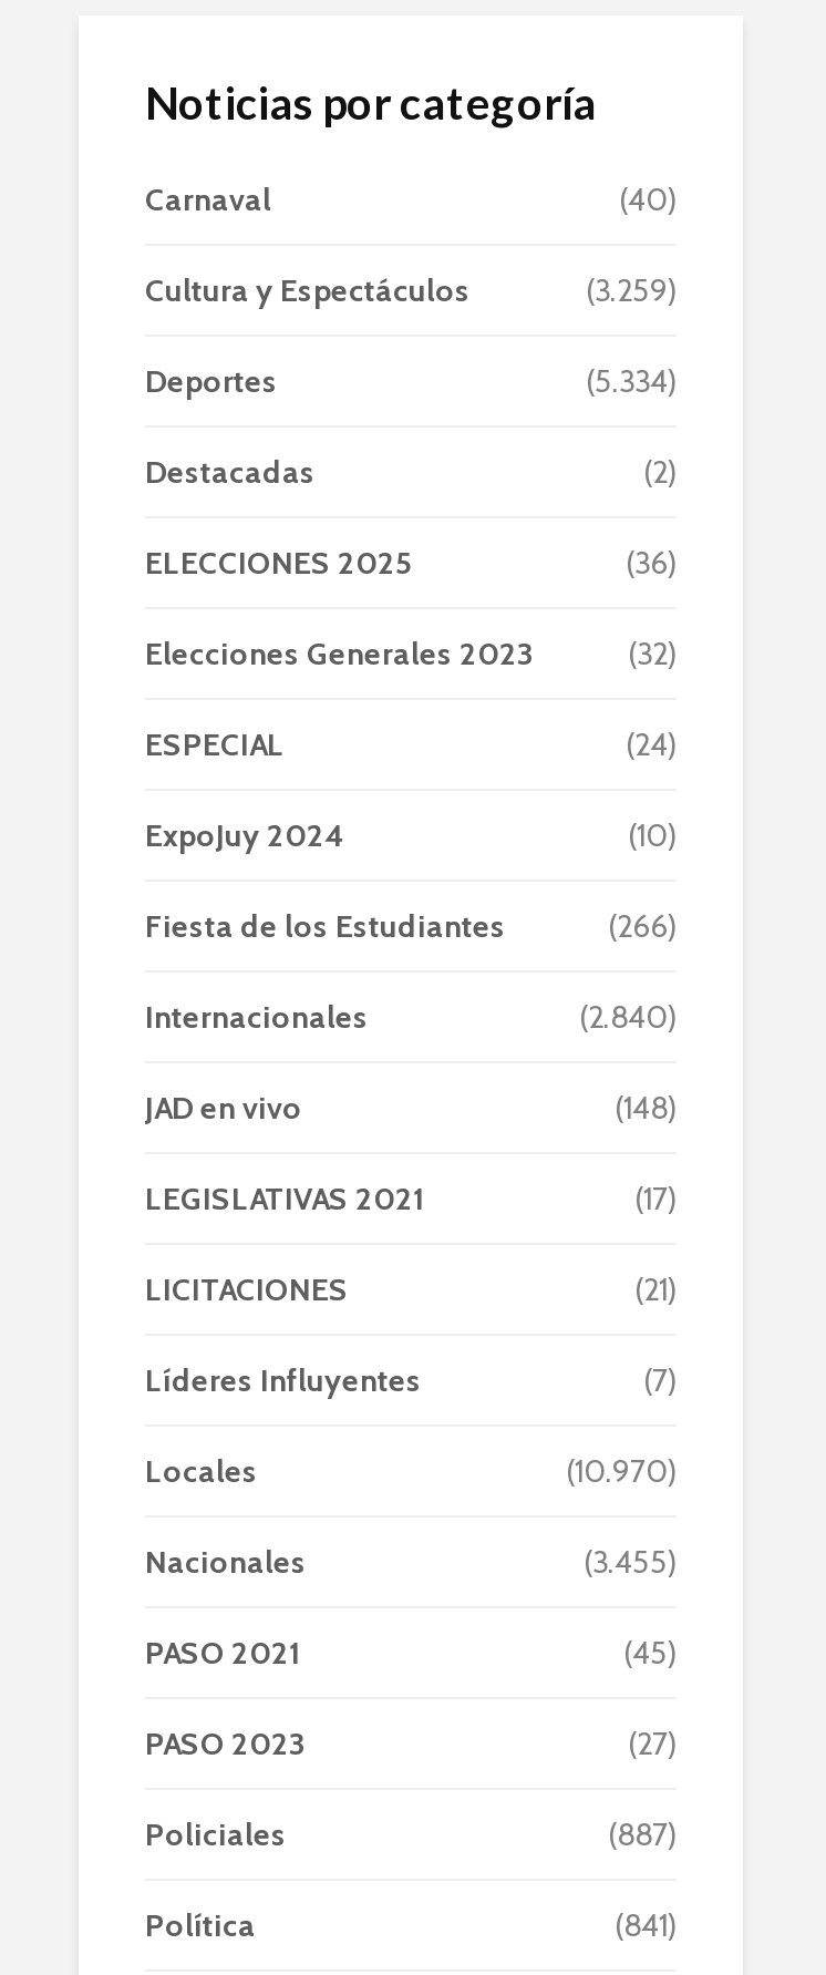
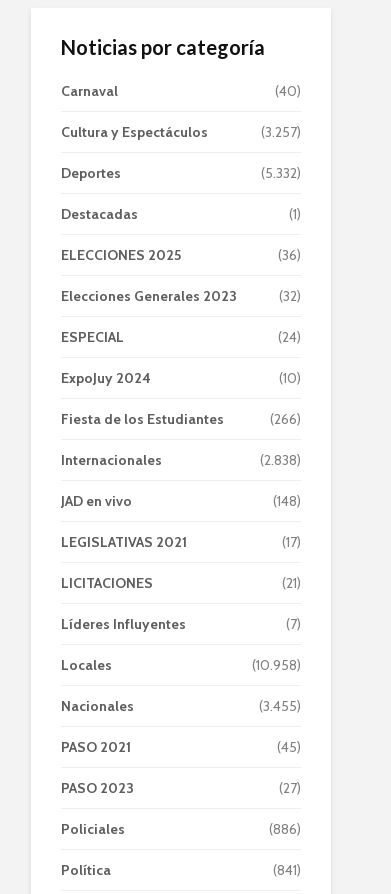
[586,270,677,310] (3.259) -> [261,123,301,141] (3.257)
[586,361,677,401] (5.334) -> [261,164,301,182] (5.332)
[643,452,677,492] (2) -> [289,205,301,223] (1)
[579,997,677,1037] (2.840) -> [260,451,301,469] (2.838)
[566,1451,677,1491] (10.970) -> [252,656,301,674] (10.958)
[608,1814,677,1854] (887) -> [269,820,301,838] (886)

